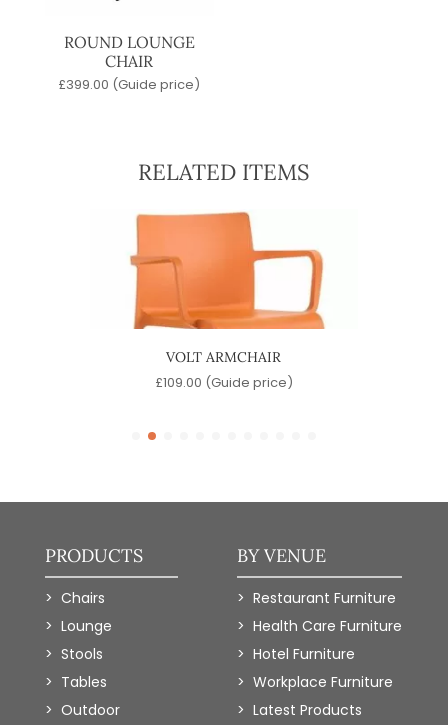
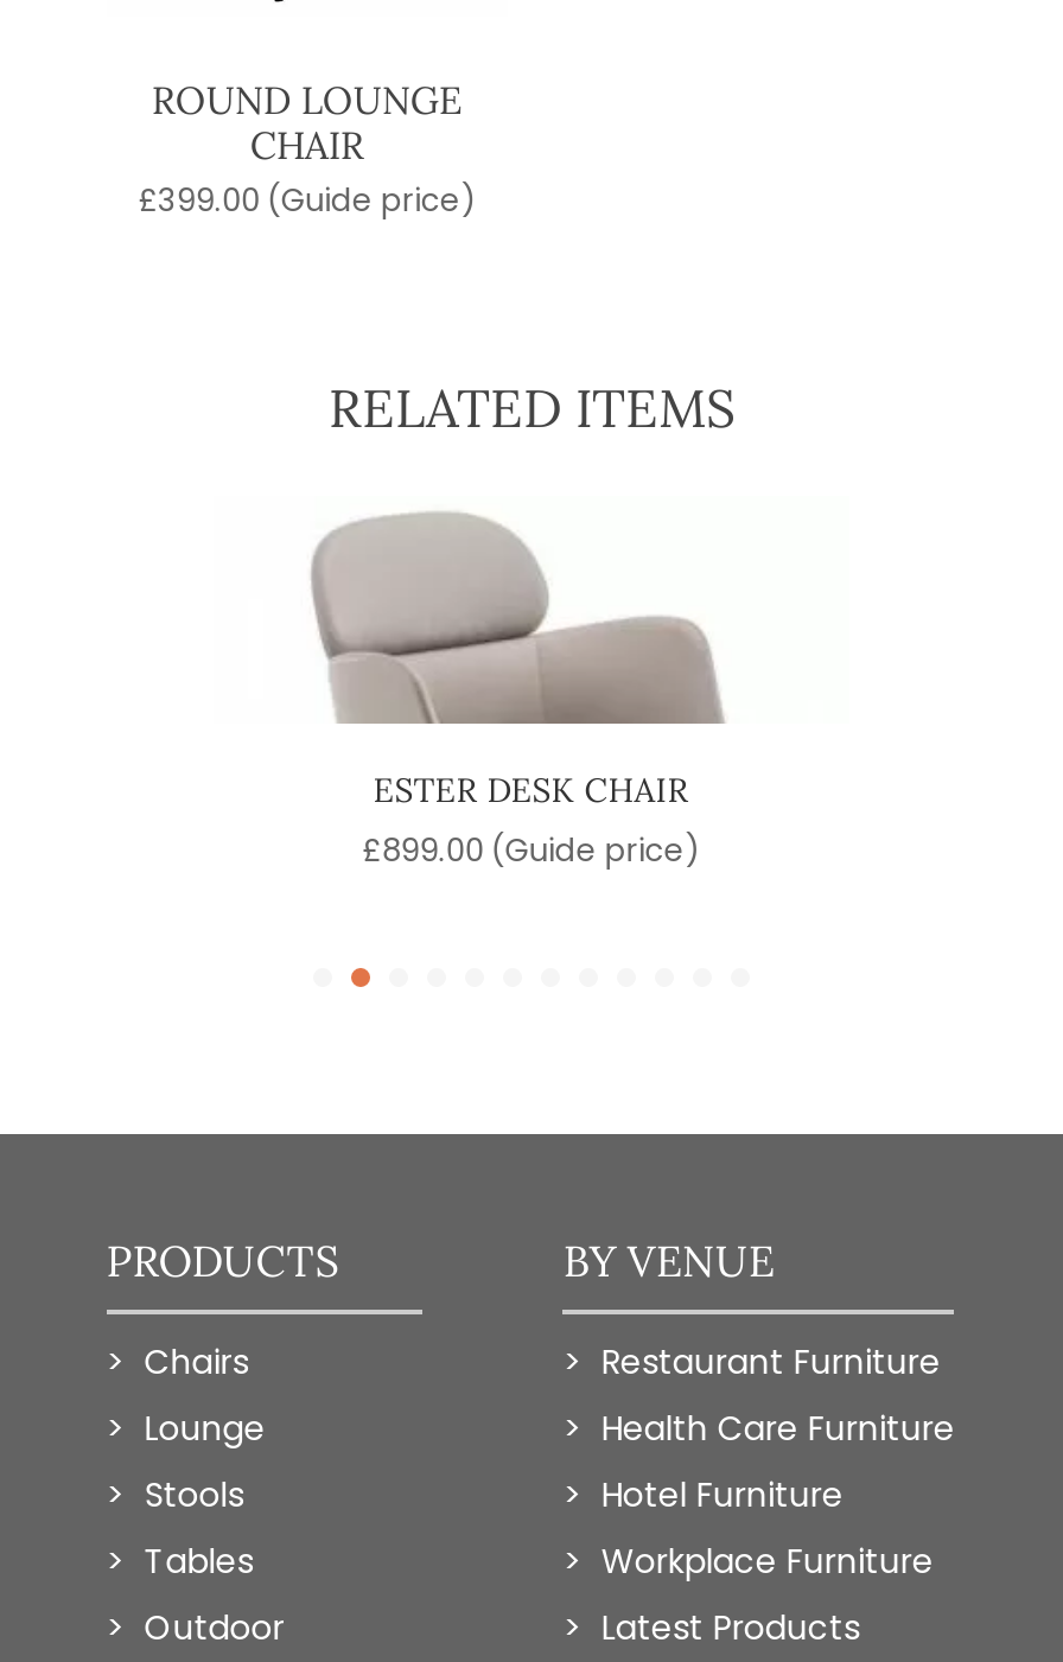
[129,211,326,392] [image] | VOLT ARMCHAIR | £109.00 (Guide price) -> [308,503,764,874] [image] | ESTER DESK CHAIR | £899.00 (Guide price)

